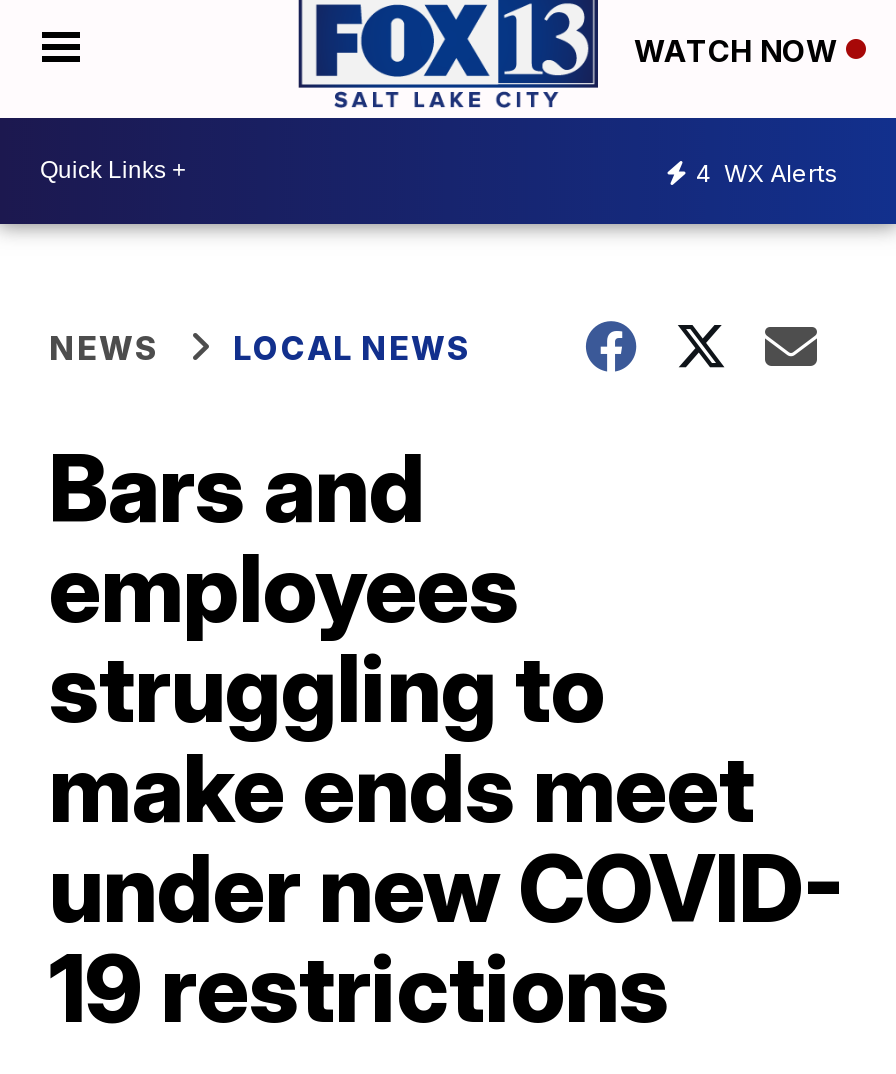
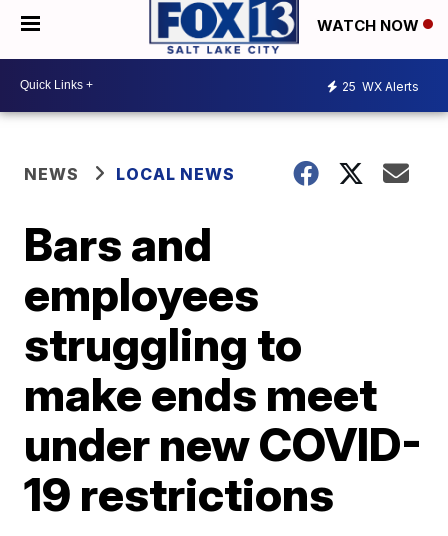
[696,158,838,188] 4 WX Alerts -> [342,79,419,94] 25 WX Alerts

